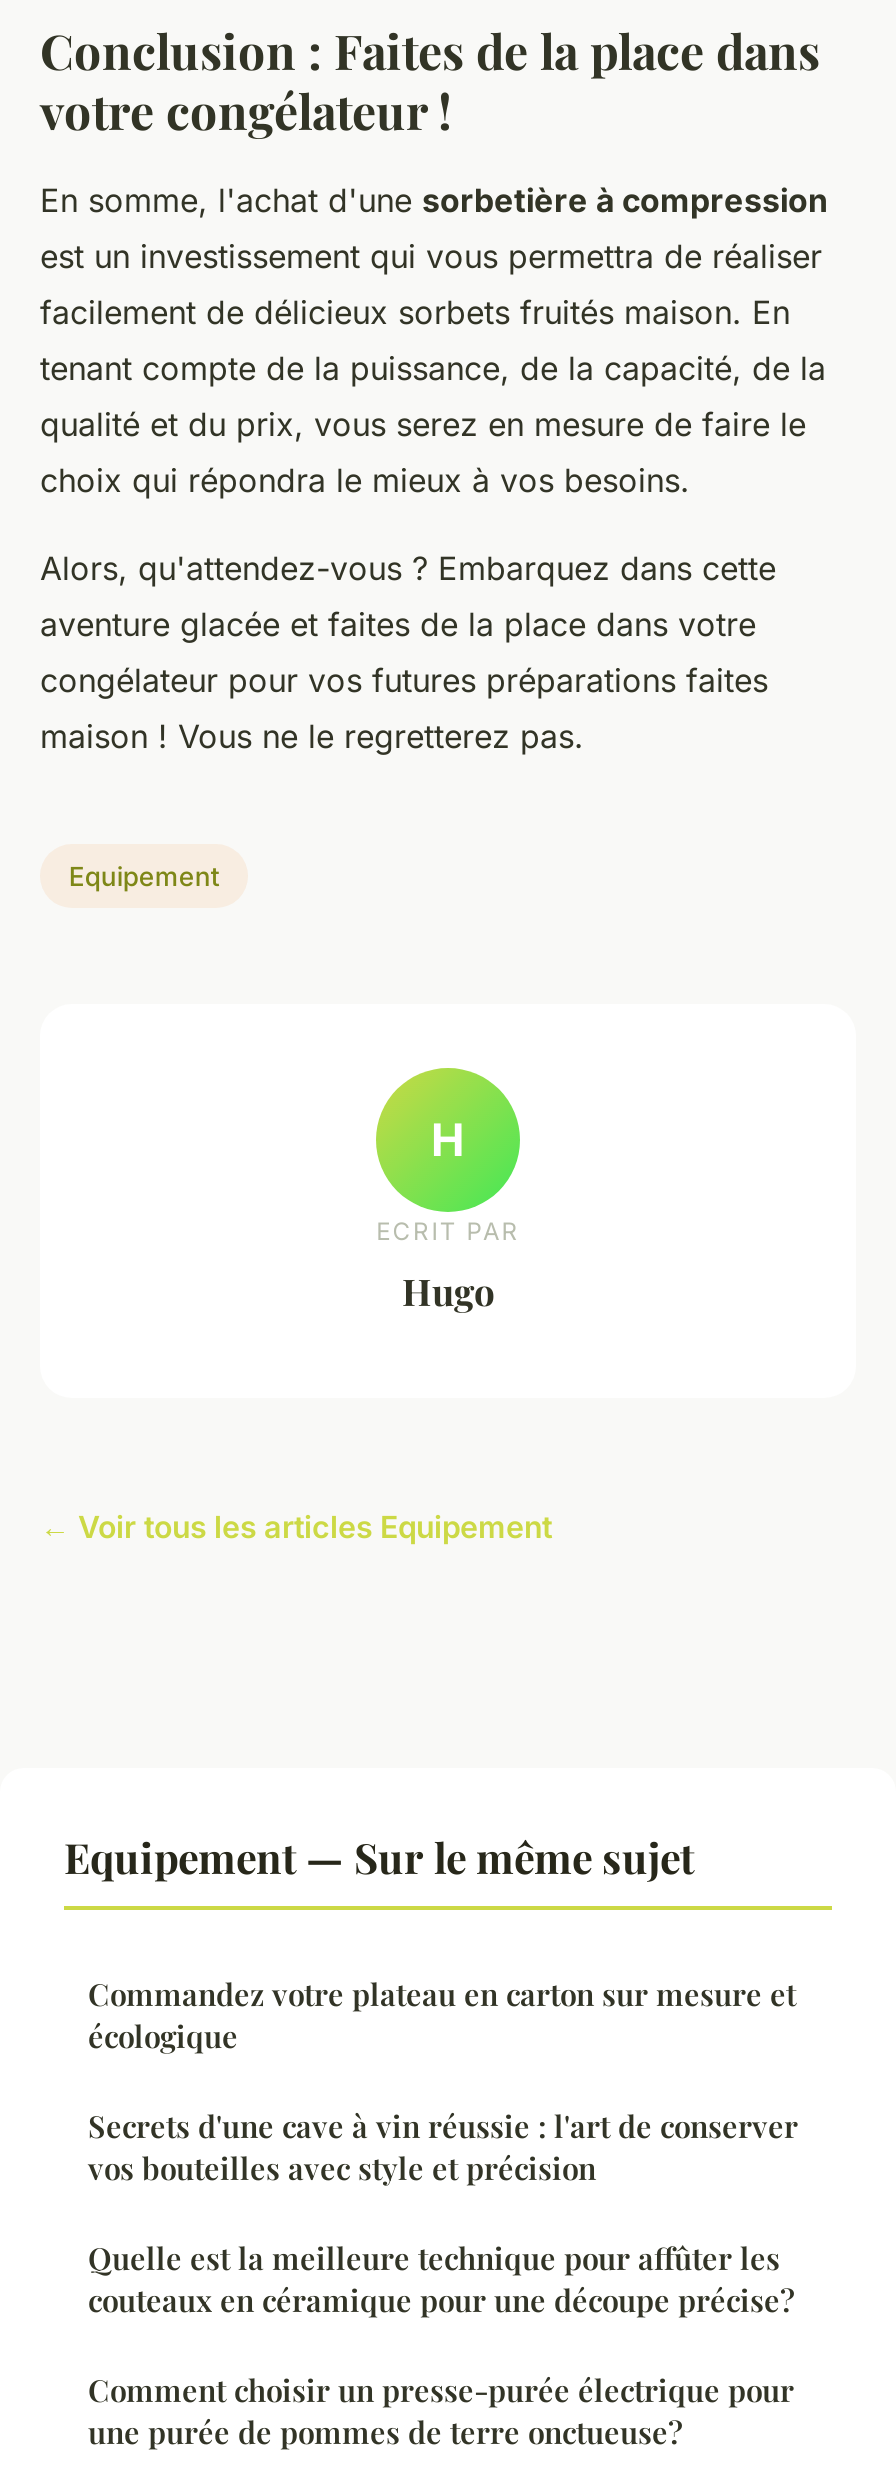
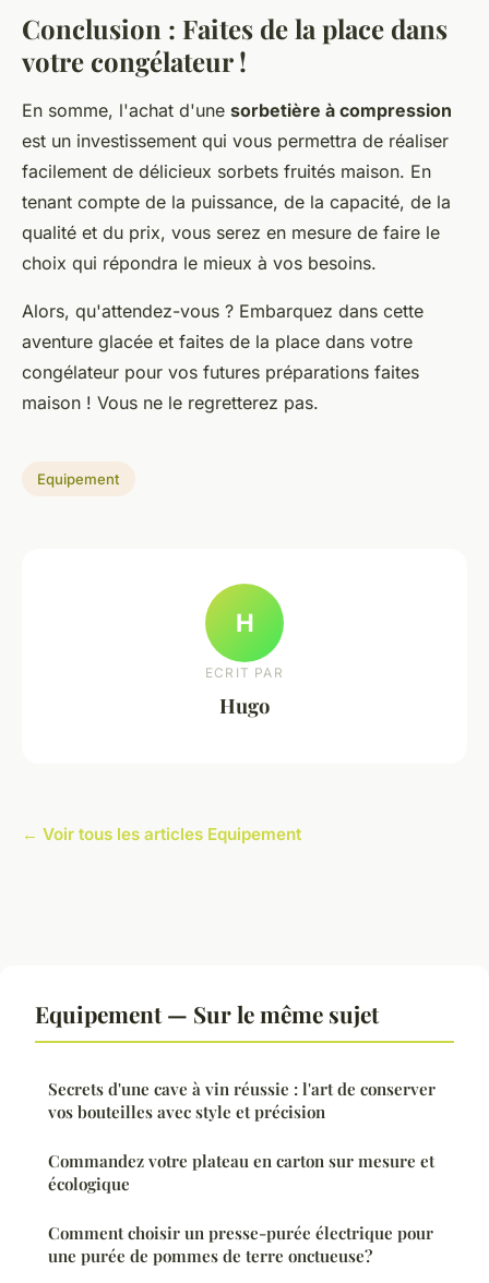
moved [88,1974,796,2056] -> [48,1150,434,1195]: Commandez votre plateau en carton sur mesure et | écologique
[88,2238,794,2320] Quelle est la meilleure technique pour affûter les | couteaux en céramique pour une découpe précise? -> none

